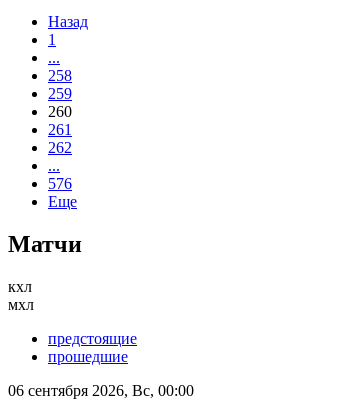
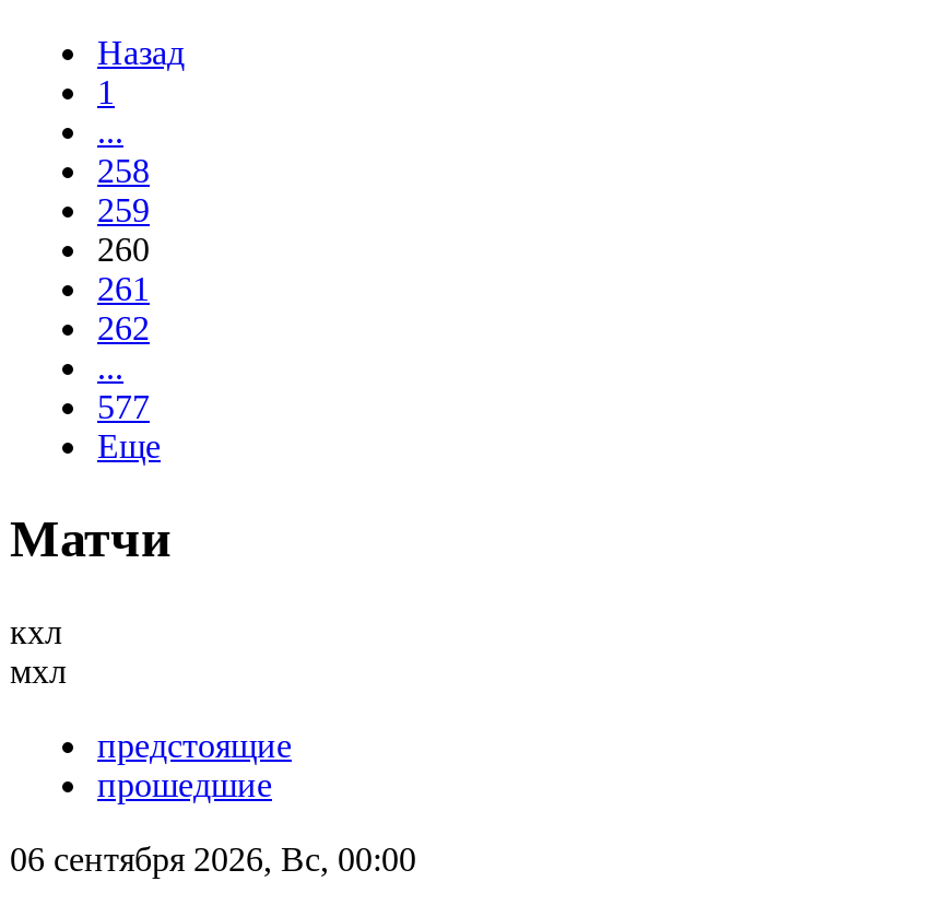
[48,175,72,192] 576 -> [97,389,150,426] 577

